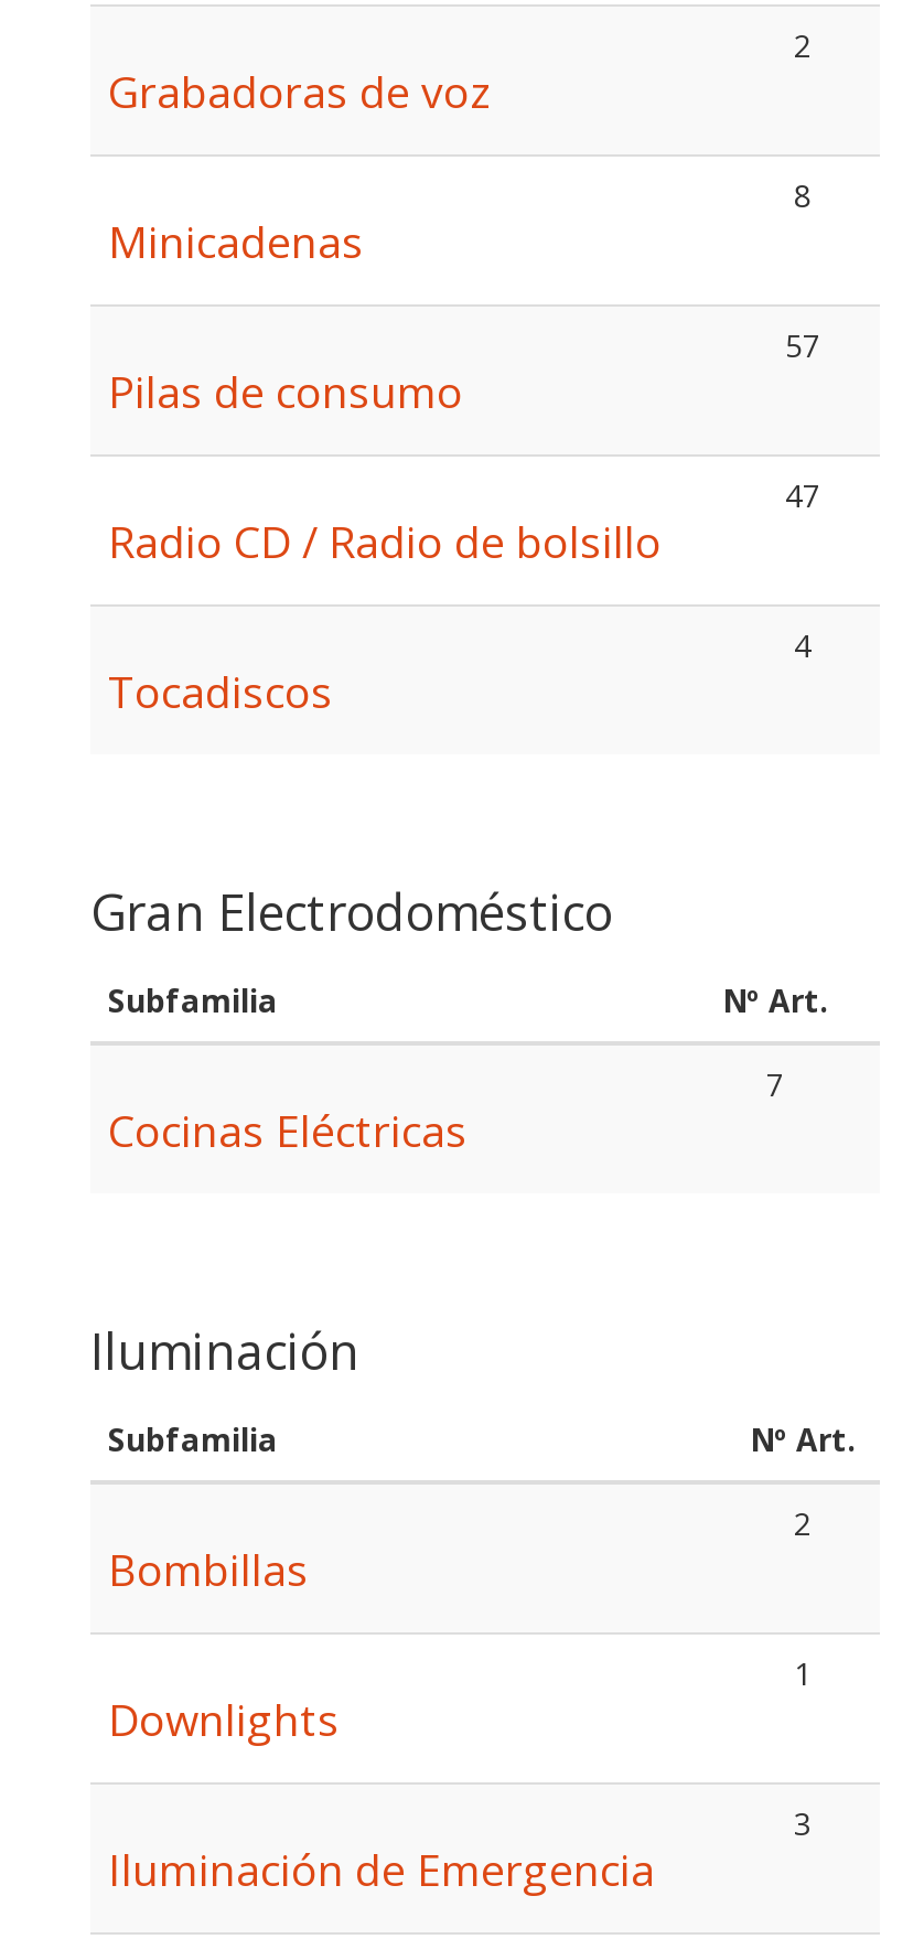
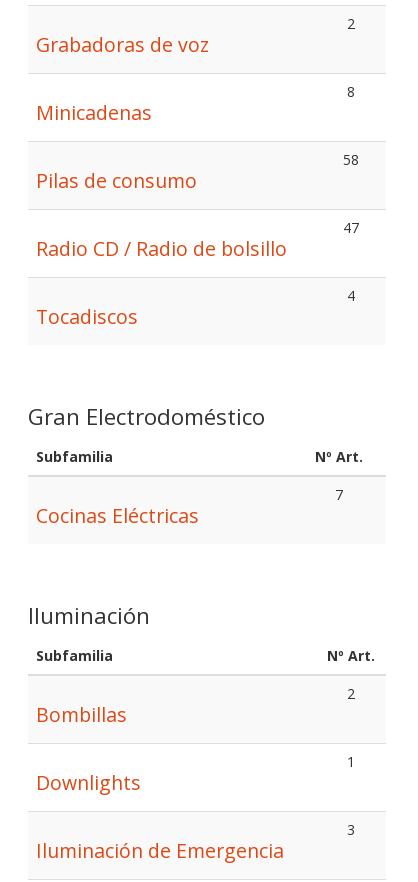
[785,324,820,366] 57 -> [343,150,359,169] 58

